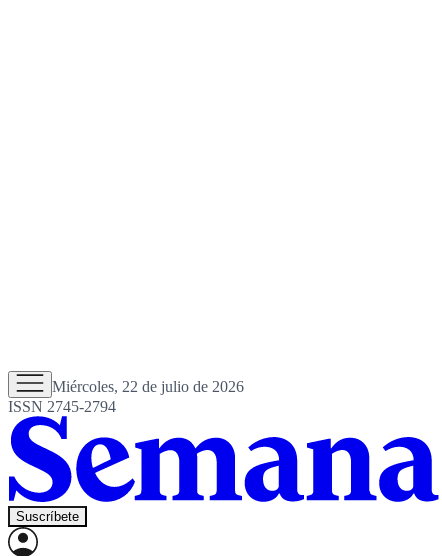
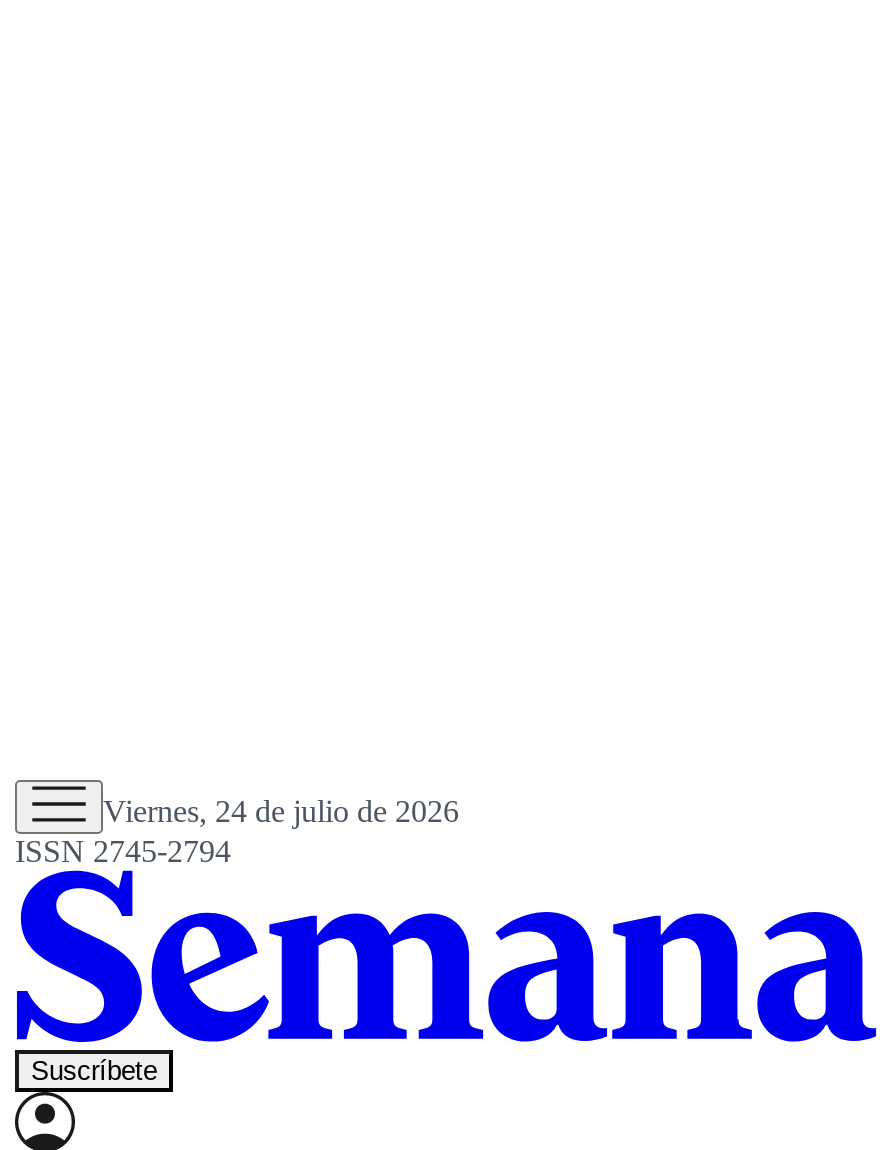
[52,378,244,395] Miércoles, 22 de julio de 2026 -> [103,794,459,828] Viernes, 24 de julio de 2026

